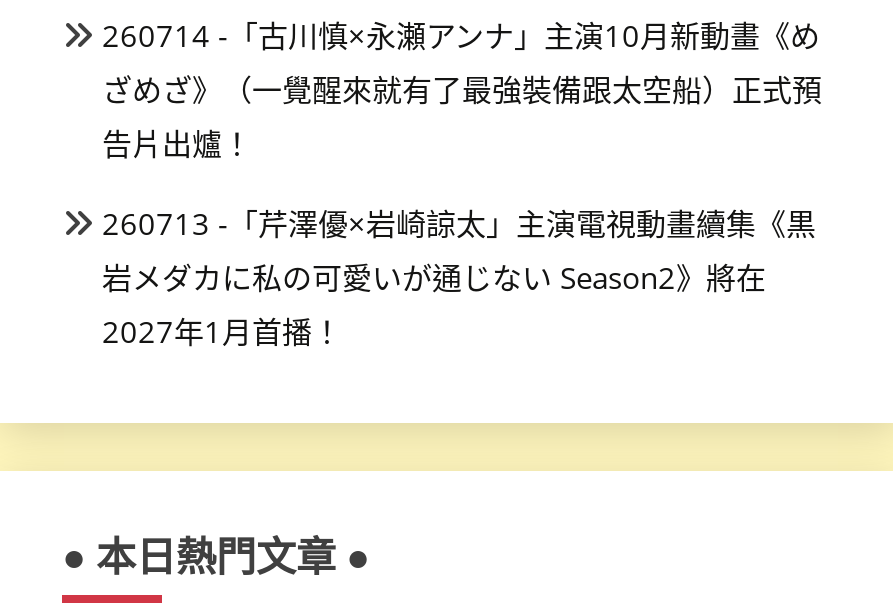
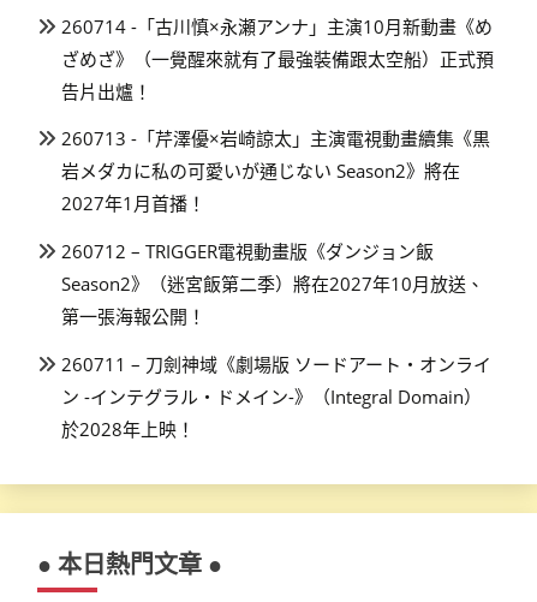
none -> [61,239,491,441] 260712 – TRIGGER電視動畫版《ダンジョン飯 | Season2》（迷宮飯第二季）將在2027年10月放送、 | 第一張海報公開！ | 260711 – 刀劍神域《劇場版 ソードアート・オンライ | ン -インテグラル・ドメイン-》（Integral Domain） | 於2028年上映！

